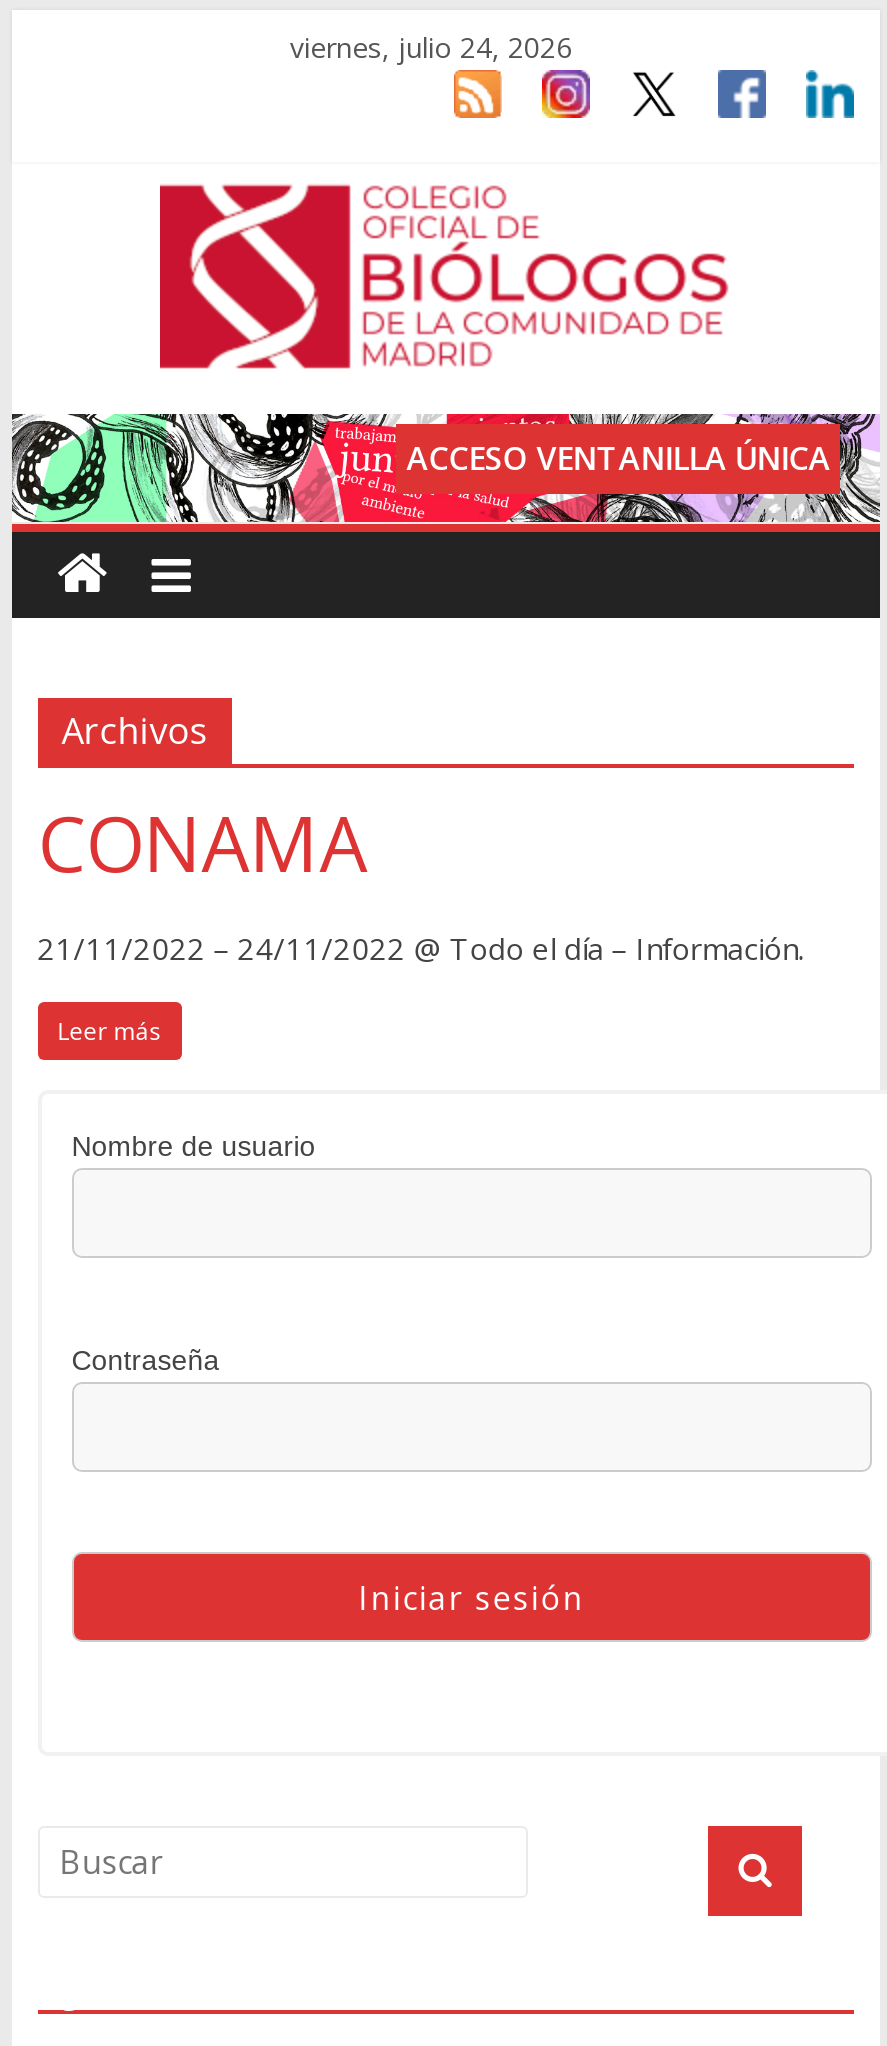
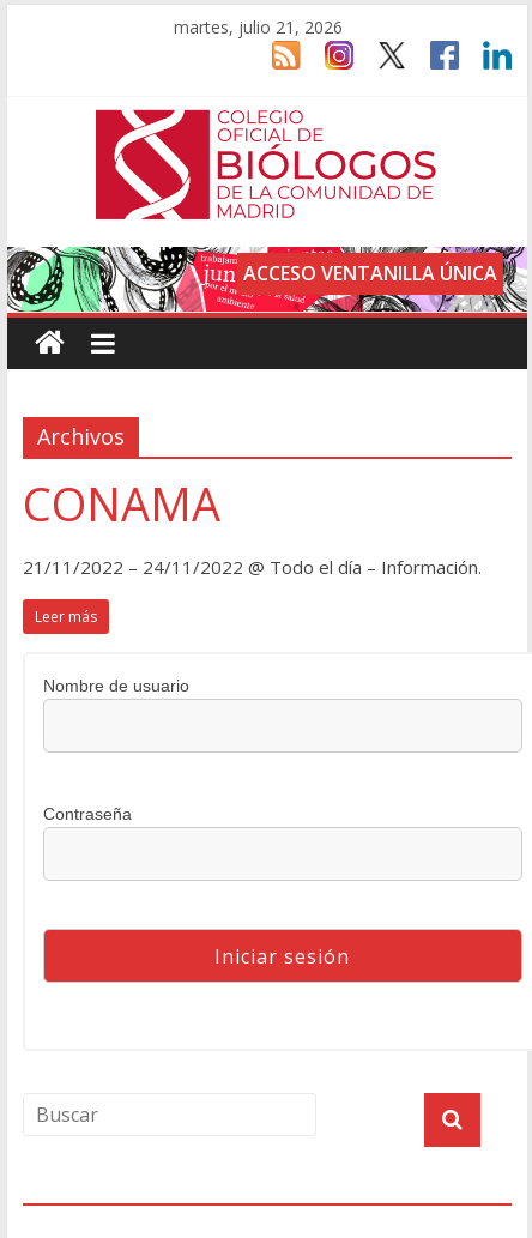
[290,28,572,66] viernes, julio 24, 2026 -> [174,16,343,38] martes, julio 21, 2026

